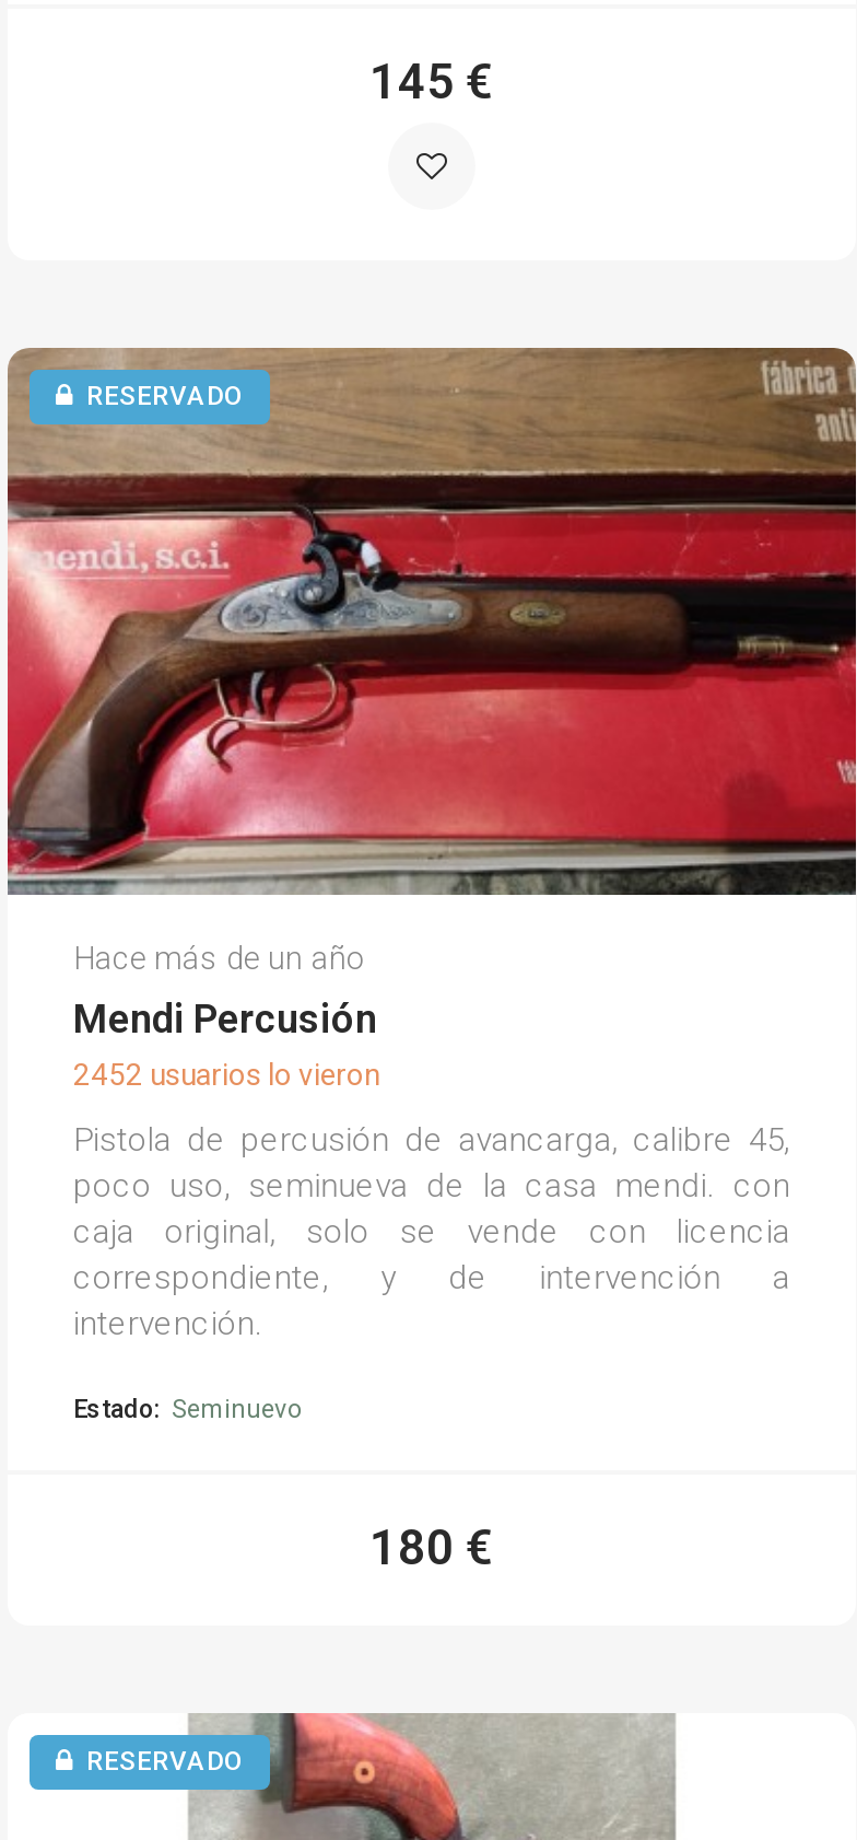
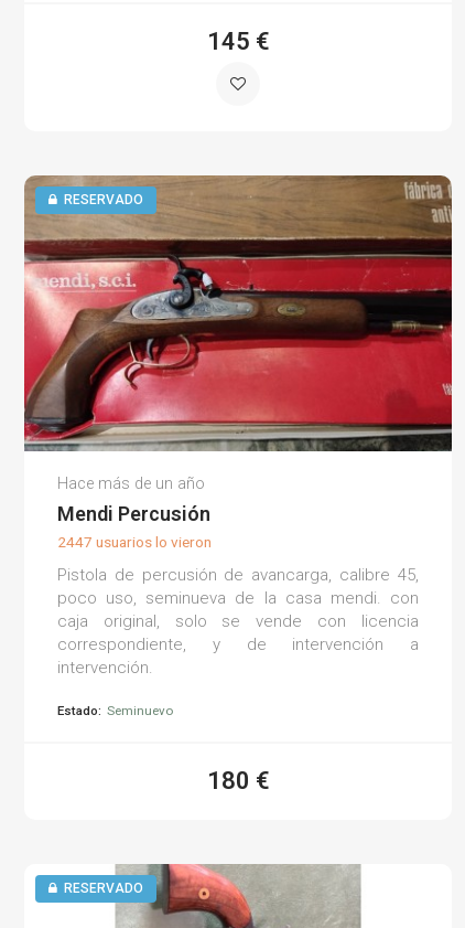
[73,1057,379,1092] 2452 usuarios lo vieron -> [57,533,212,551] 2447 usuarios lo vieron

